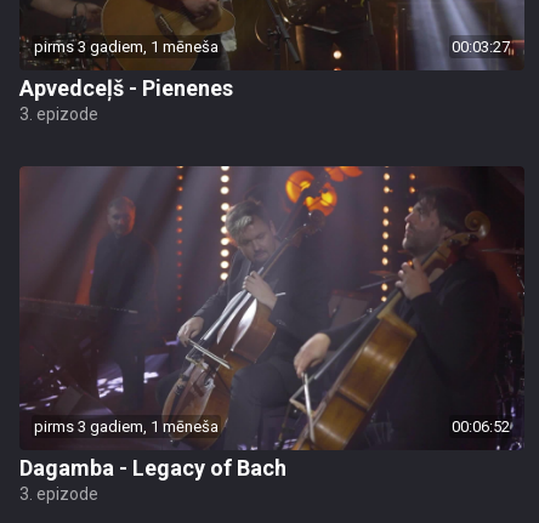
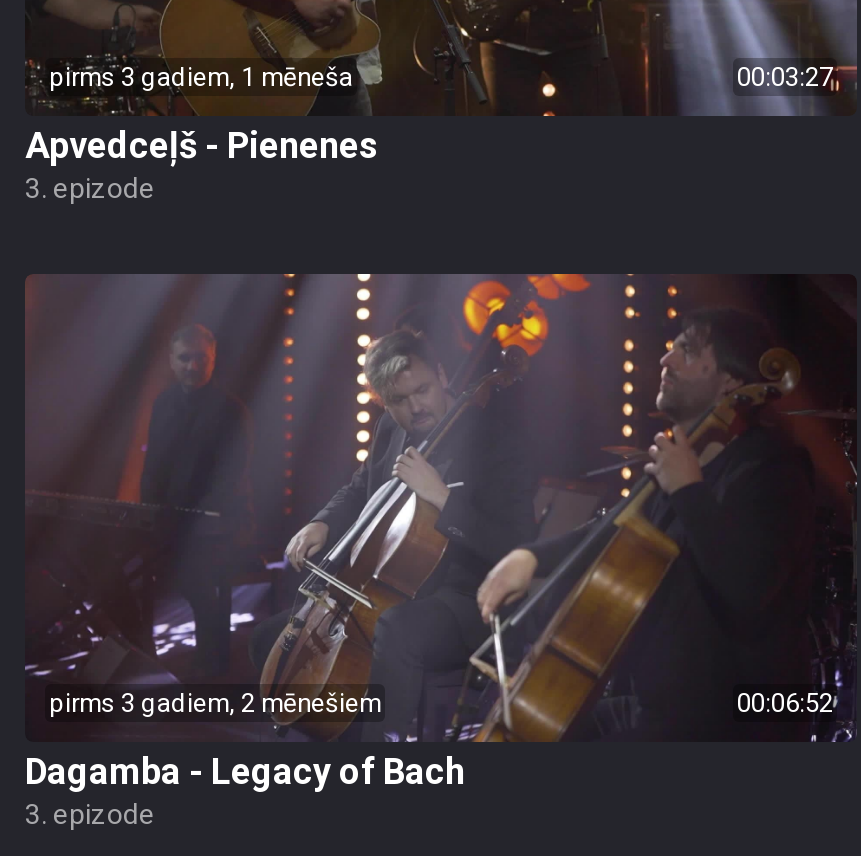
[34,417,219,435] pirms 3 gadiem, 1 mēneša -> [49,687,381,717] pirms 3 gadiem, 2 mēnešiem

